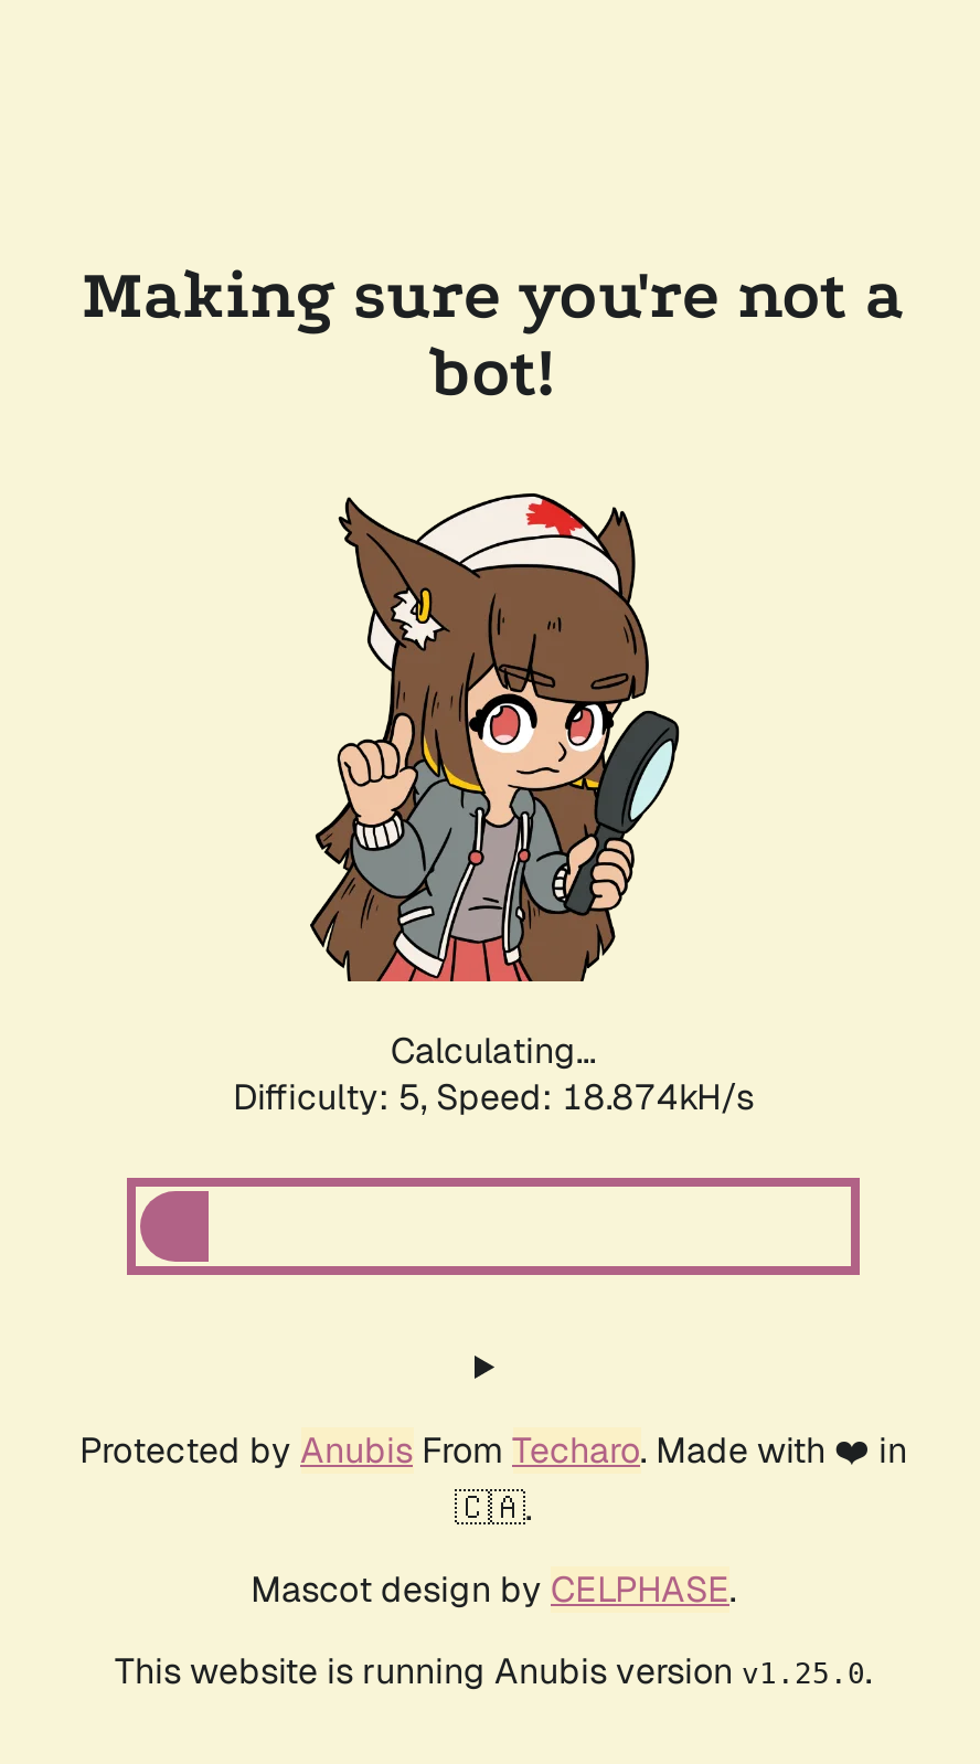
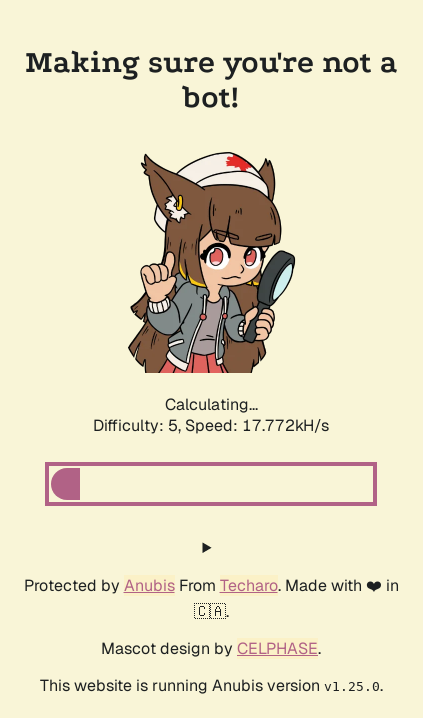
[233,1074,754,1120] Difficulty: 5, Speed: 18.874kH/s -> [93,415,329,436] Difficulty: 5, Speed: 17.772kH/s

